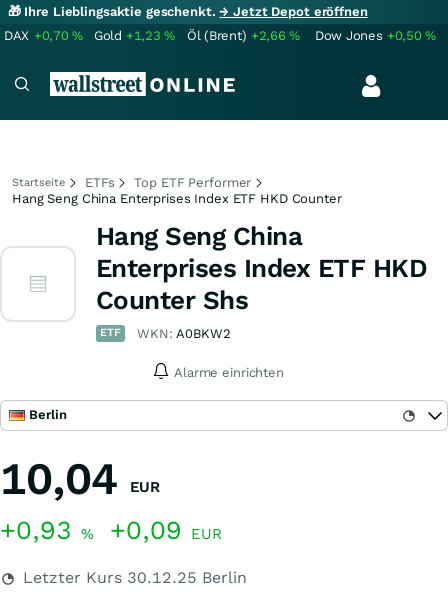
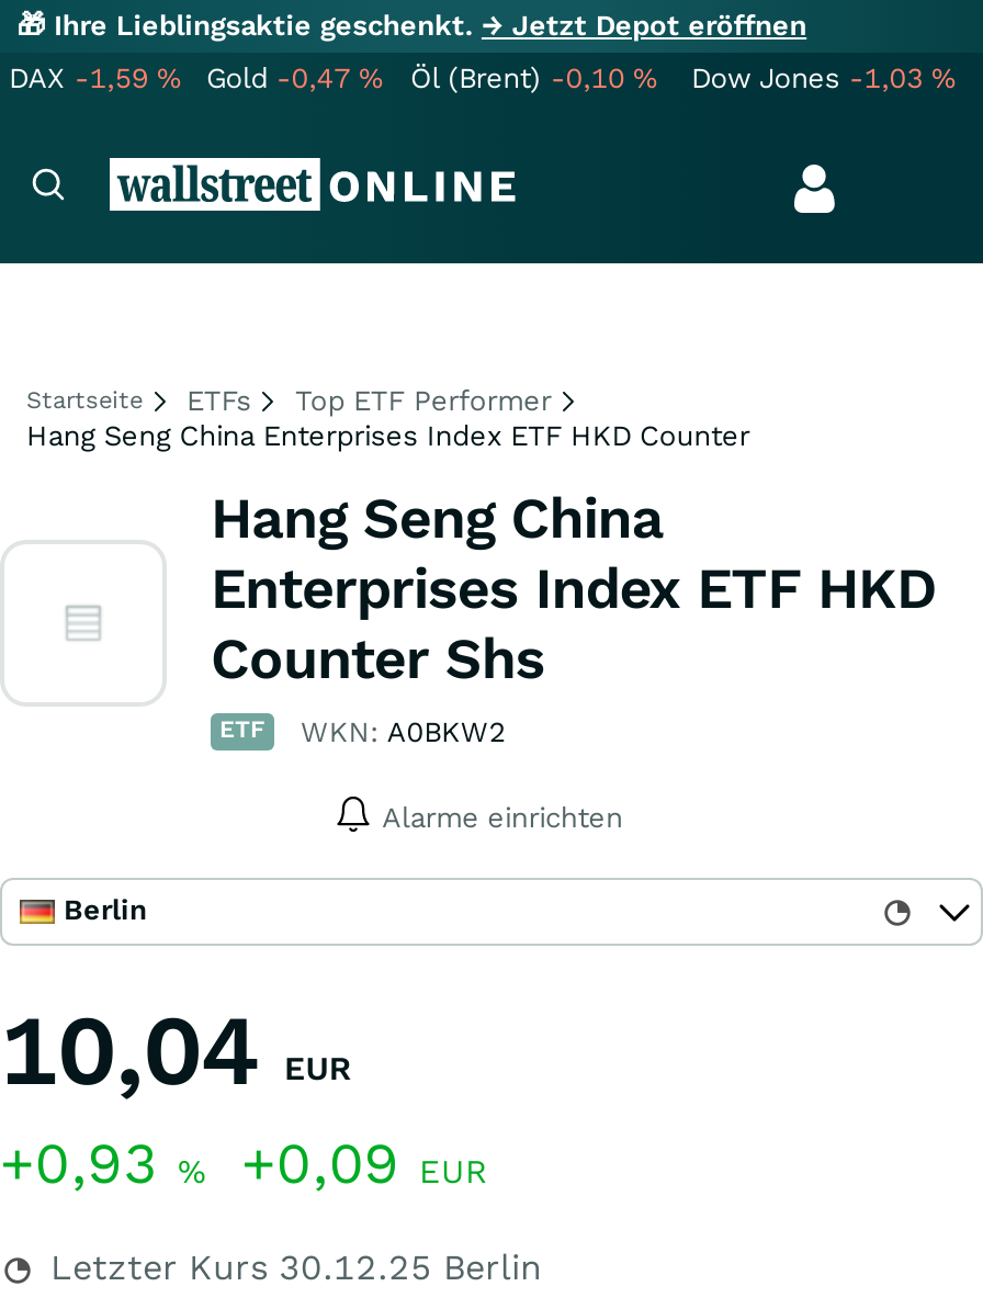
[4,28,83,43] DAX +0,70% -> [9,61,180,94] DAX -1,59%
[94,28,175,43] Gold +1,23% -> [206,61,382,94] Gold -0,47%
[187,28,300,43] Öl (Brent) +2,66% -> [410,61,657,94] Öl (Brent) -0,10%
[315,28,436,43] Dow Jones +0,50% -> [691,61,955,94] Dow Jones -1,03%

